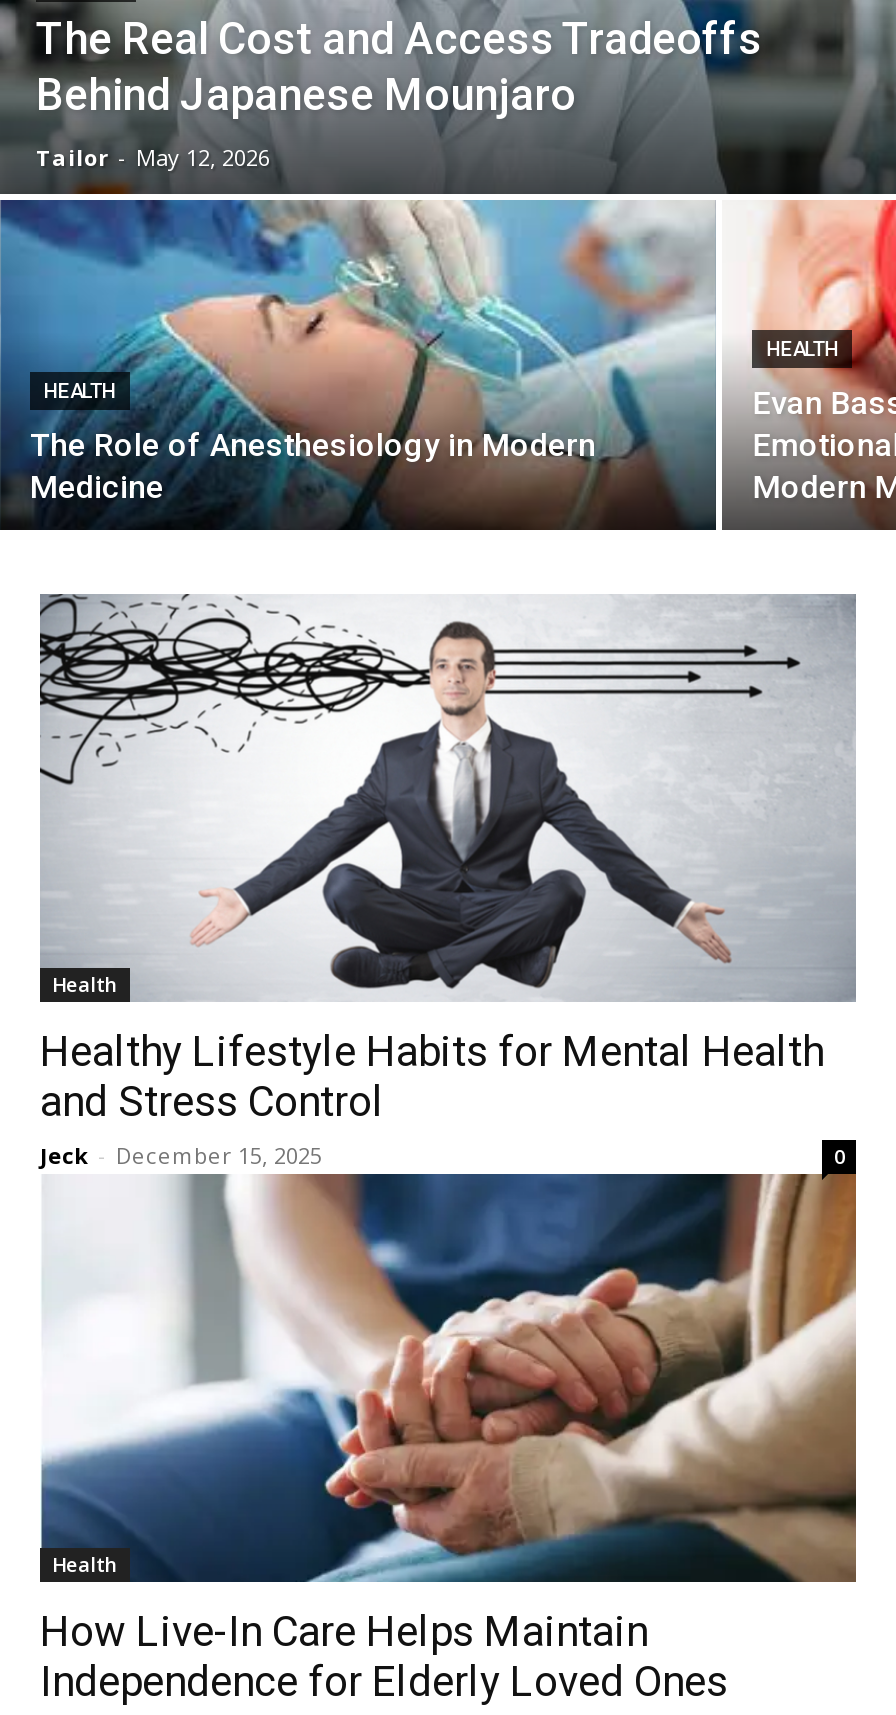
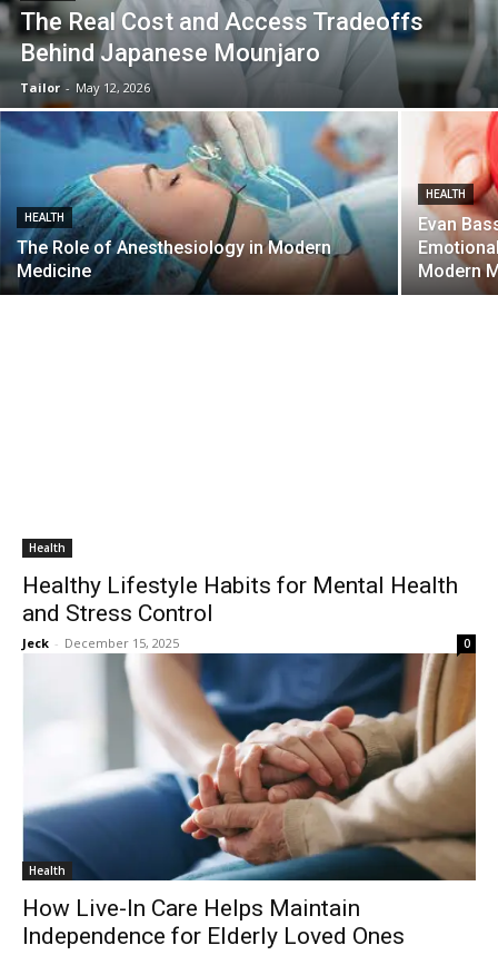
[38,592,858,1004] [image] -> none

